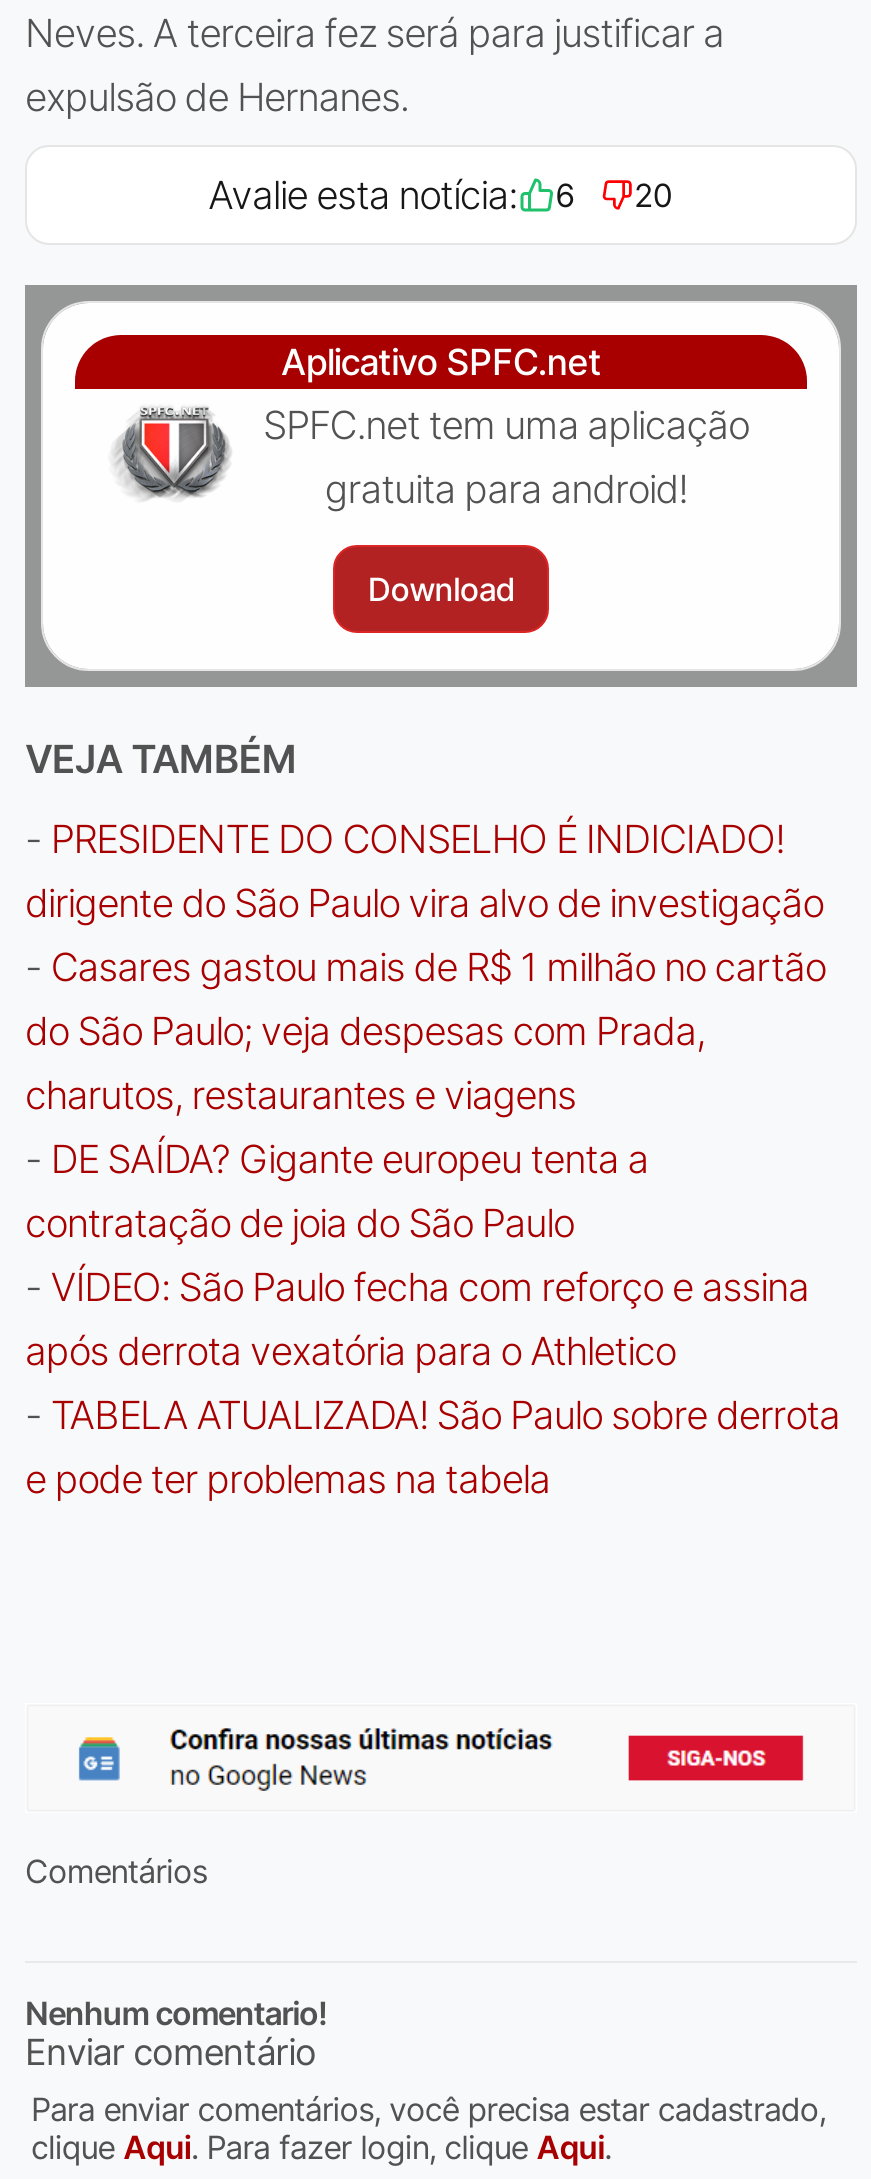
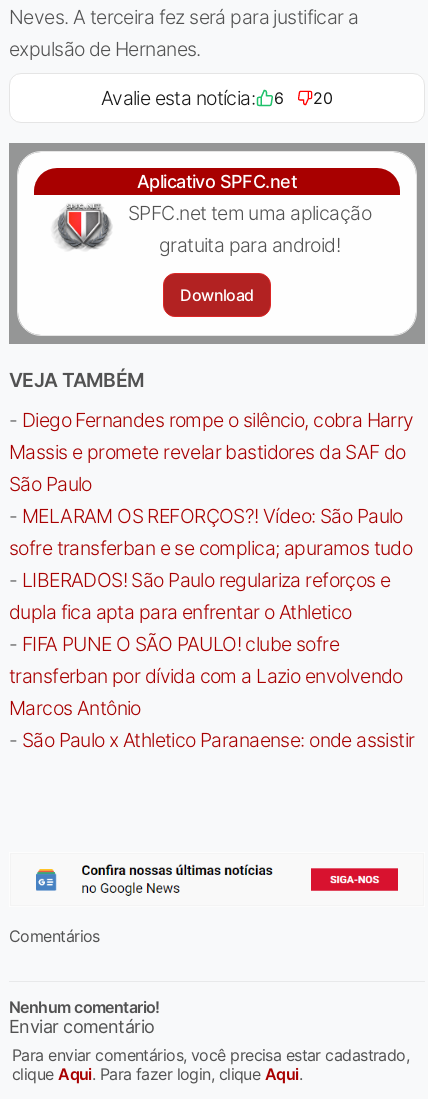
[25,814,840,1502] - PRESIDENTE DO CONSELHO É INDICIADO! | dirigente do São Paulo vira alvo de investigação | - Casares gastou mais de R$ 1 milhão no cartão | do São Paulo; veja despesas com Prada, | charutos, restaurantes e viagens | - DE SAÍDA? Gigante europeu tenta a | contratação de joia do São Paulo | - VÍDEO: São Paulo fecha com reforço e assina | após derrota vexatória para o Athletico | - TABELA ATUALIZADA! São Paulo sobre derrota | e pode ter problemas na tabela -> [9,408,414,752] - Diego Fernandes rompe o silêncio, cobra Harry | Massis e promete revelar bastidores da SAF do | São Paulo | - MELARAM OS REFORÇOS?! Vídeo: São Paulo | sofre transferban e se complica; apuramos tudo | - LIBERADOS! São Paulo regulariza reforços e | dupla fica apta para enfrentar o Athletico | - FIFA PUNE O SÃO PAULO! clube sofre | transferban por dívida com a Lazio envolvendo | Marcos Antônio | - São Paulo x Athletico Paranaense: onde assistir

